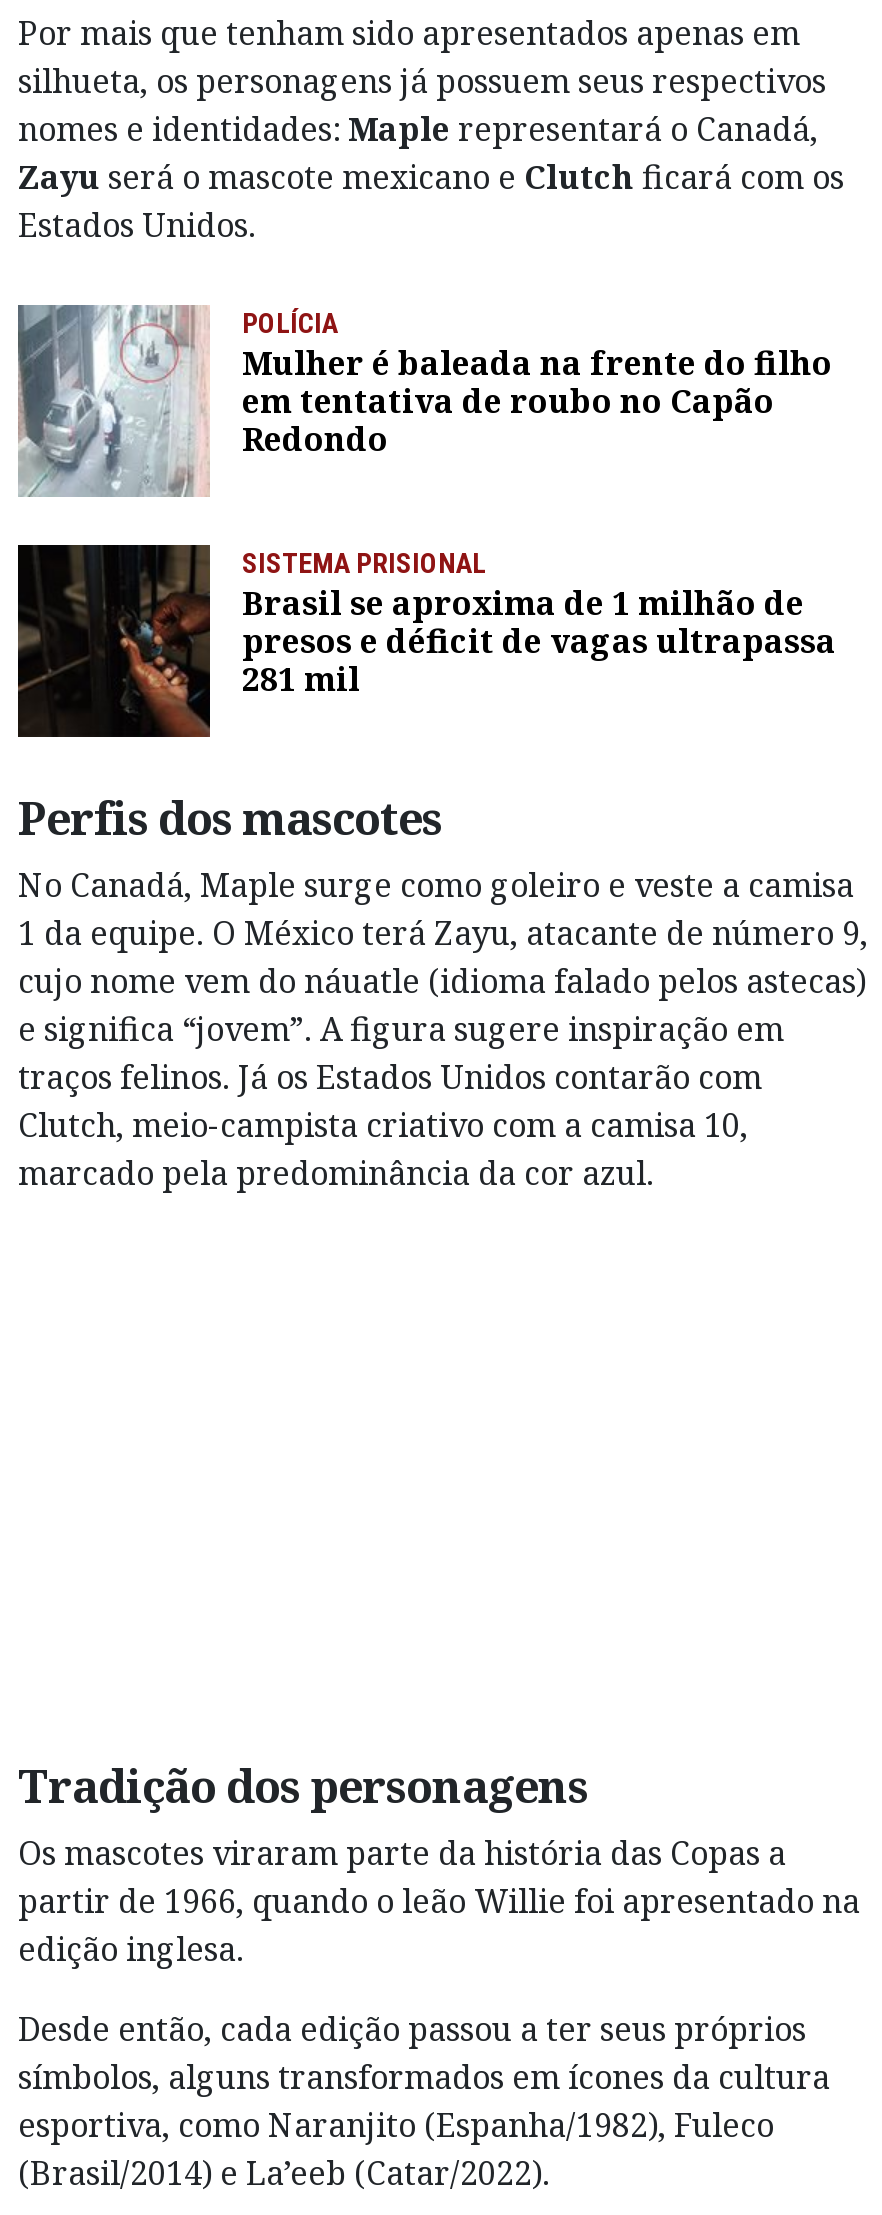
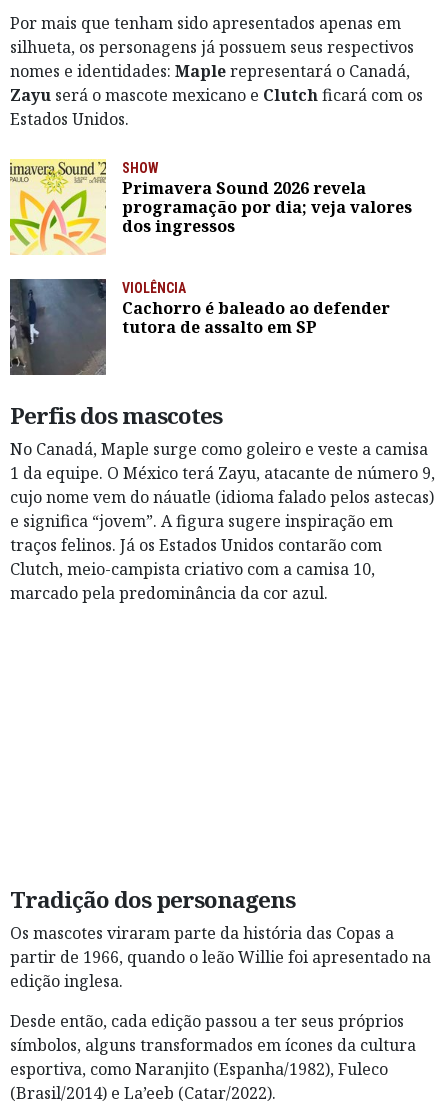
[16,303,832,497] [image] | POLÍCIA | Mulher é baleada na frente do filho | em tentativa de roubo no Capão | Redondo -> [9,158,412,256] [image] | SHOW | Primavera Sound 2026 revela | programação por dia; veja valores | dos ingressos
[18,543,836,739] [image] | SISTEMA PRISIONAL | Brasil se aproxima de 1 milhão de | presos e déficit de vagas ultrapassa | 281 mil -> [9,278,390,376] [image] | VIOLÊNCIA | Cachorro é baleado ao defender | tutora de assalto em SP

